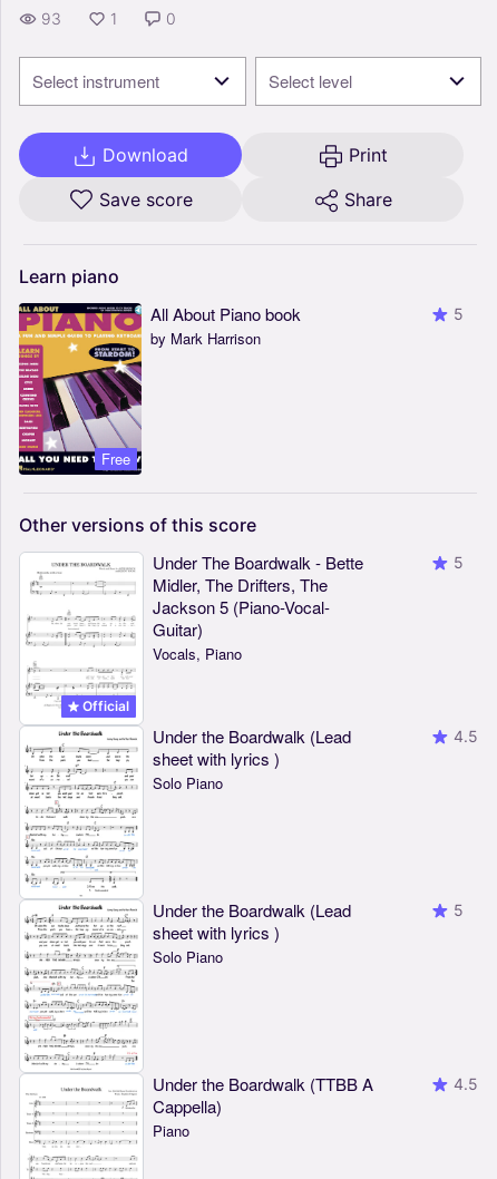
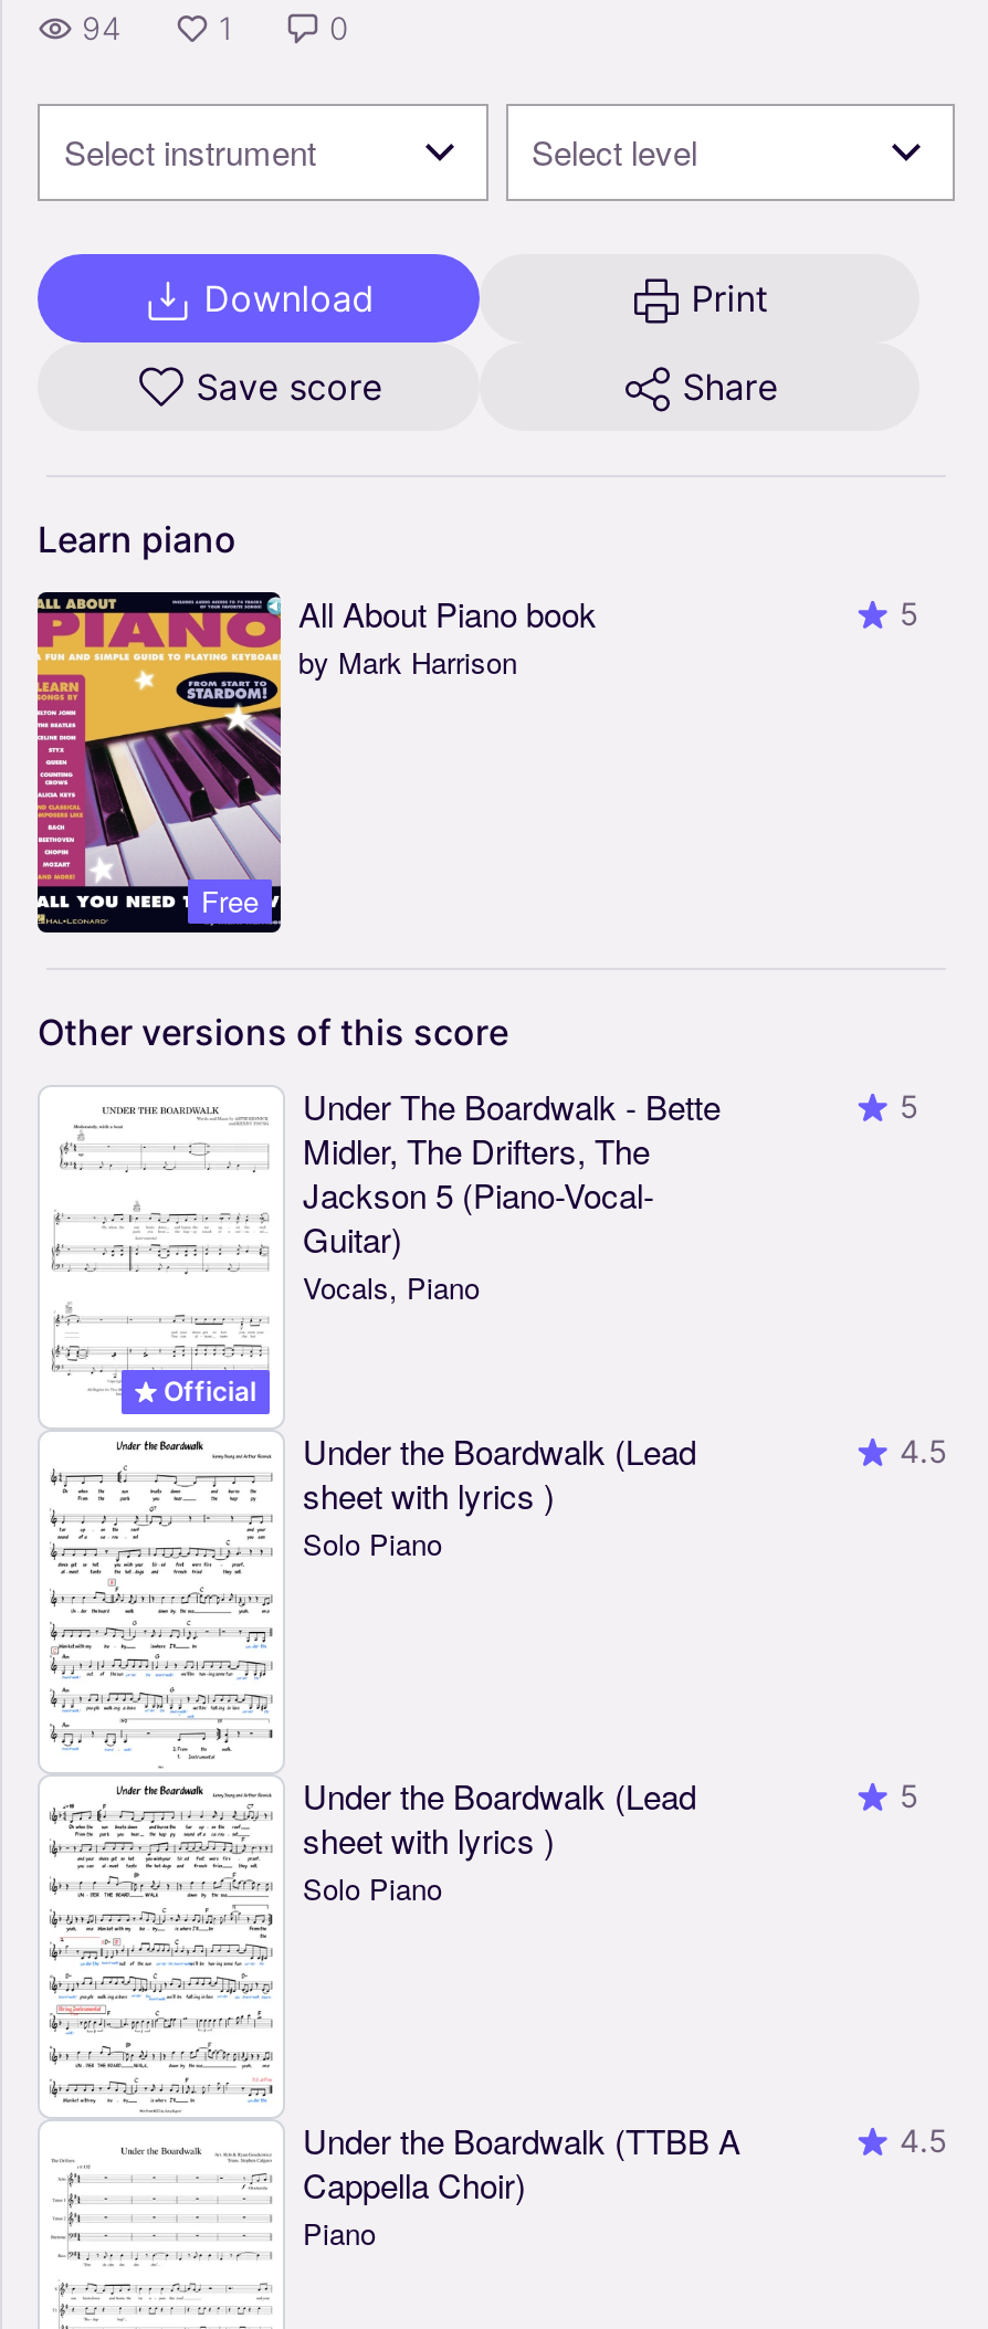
[41,9,61,28] 93 -> [82,10,122,47] 94
[153,1095,222,1118] Cappella) -> [303,2162,526,2208] Cappella Choir)

